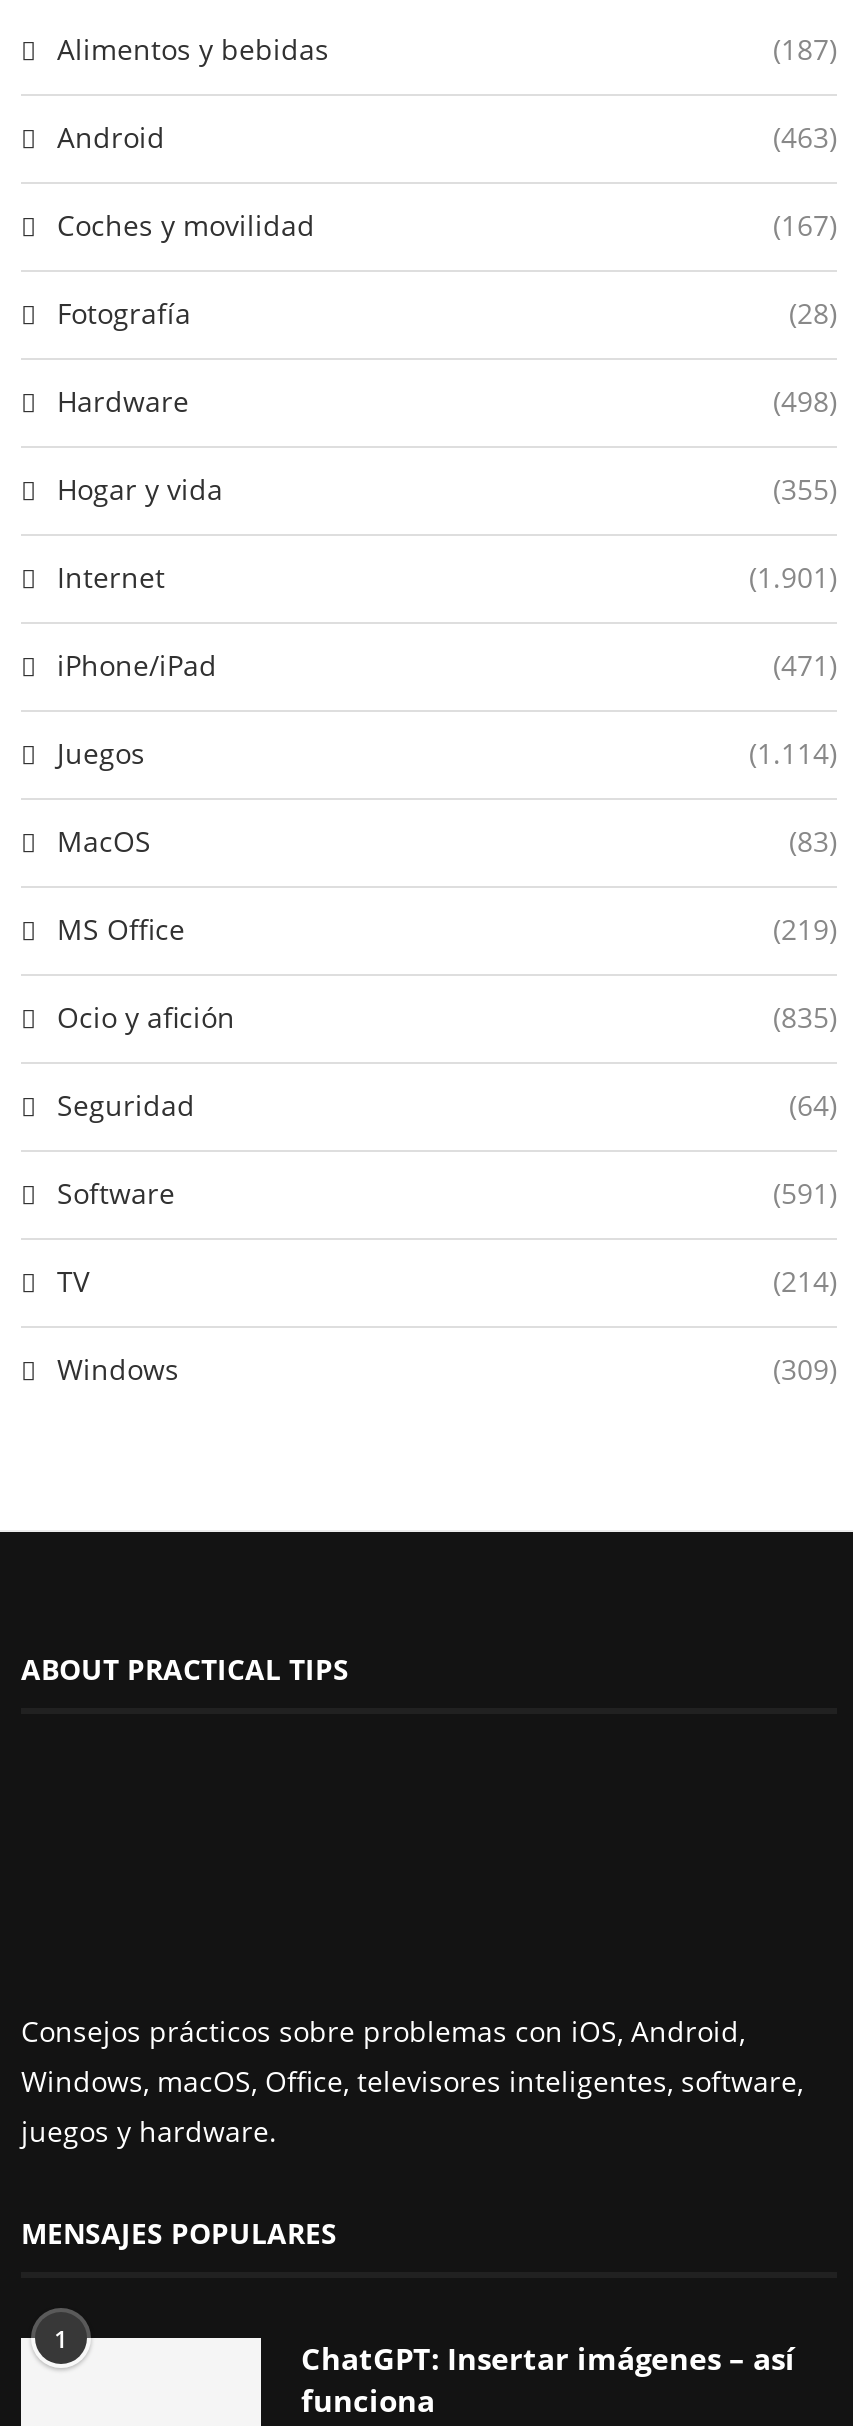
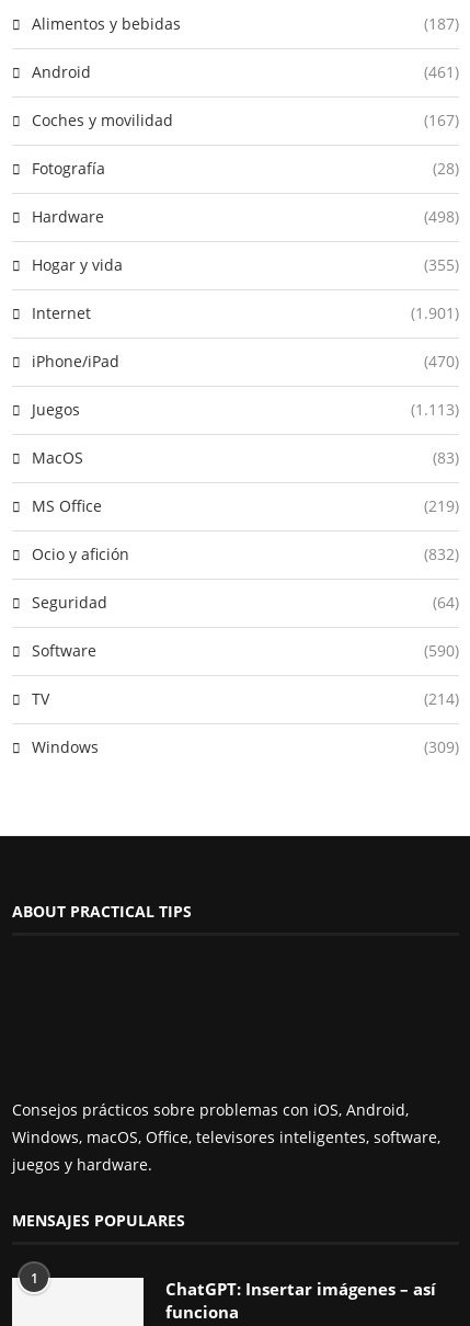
[773,118,837,156] (463) -> [424,61,459,82] (461)
[773,646,837,684] (471) -> [424,351,459,371] (470)
[749,734,837,772] (1.114) -> [411,399,459,420] (1.113)
[773,998,837,1036] (835) -> [424,544,459,564] (832)
[773,1174,837,1212] (591) -> [424,640,459,661] (590)

